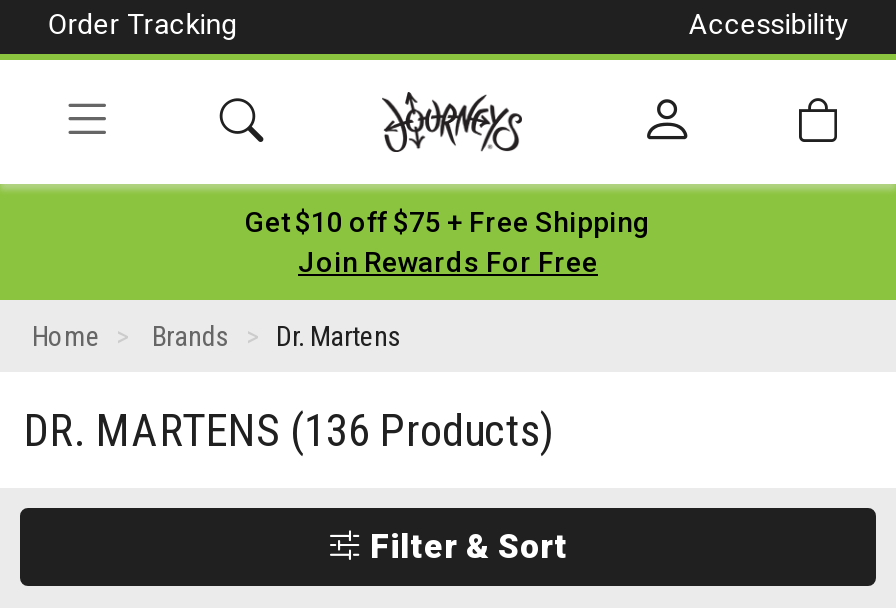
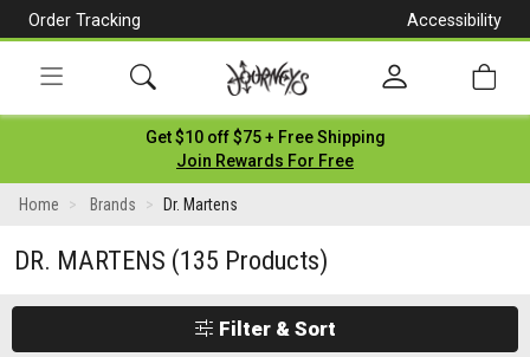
[24,404,554,456] DR. MARTENS (136 Products) -> [14,245,328,275] DR. MARTENS (135 Products)

